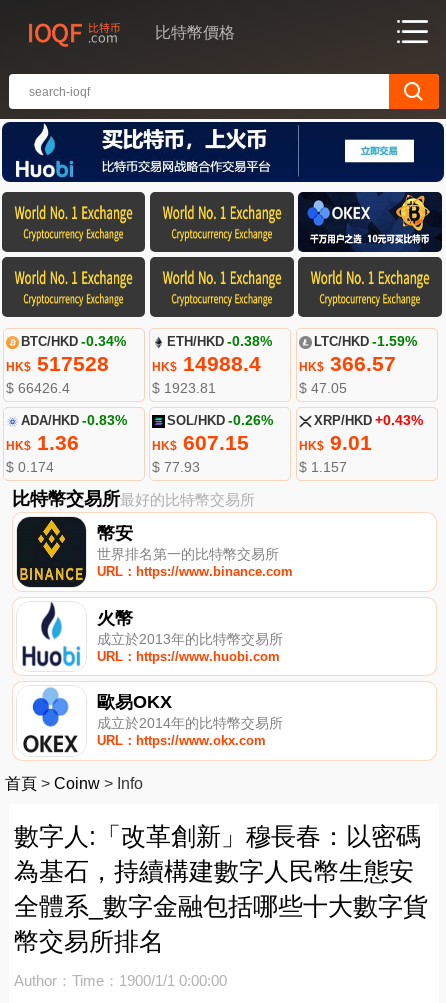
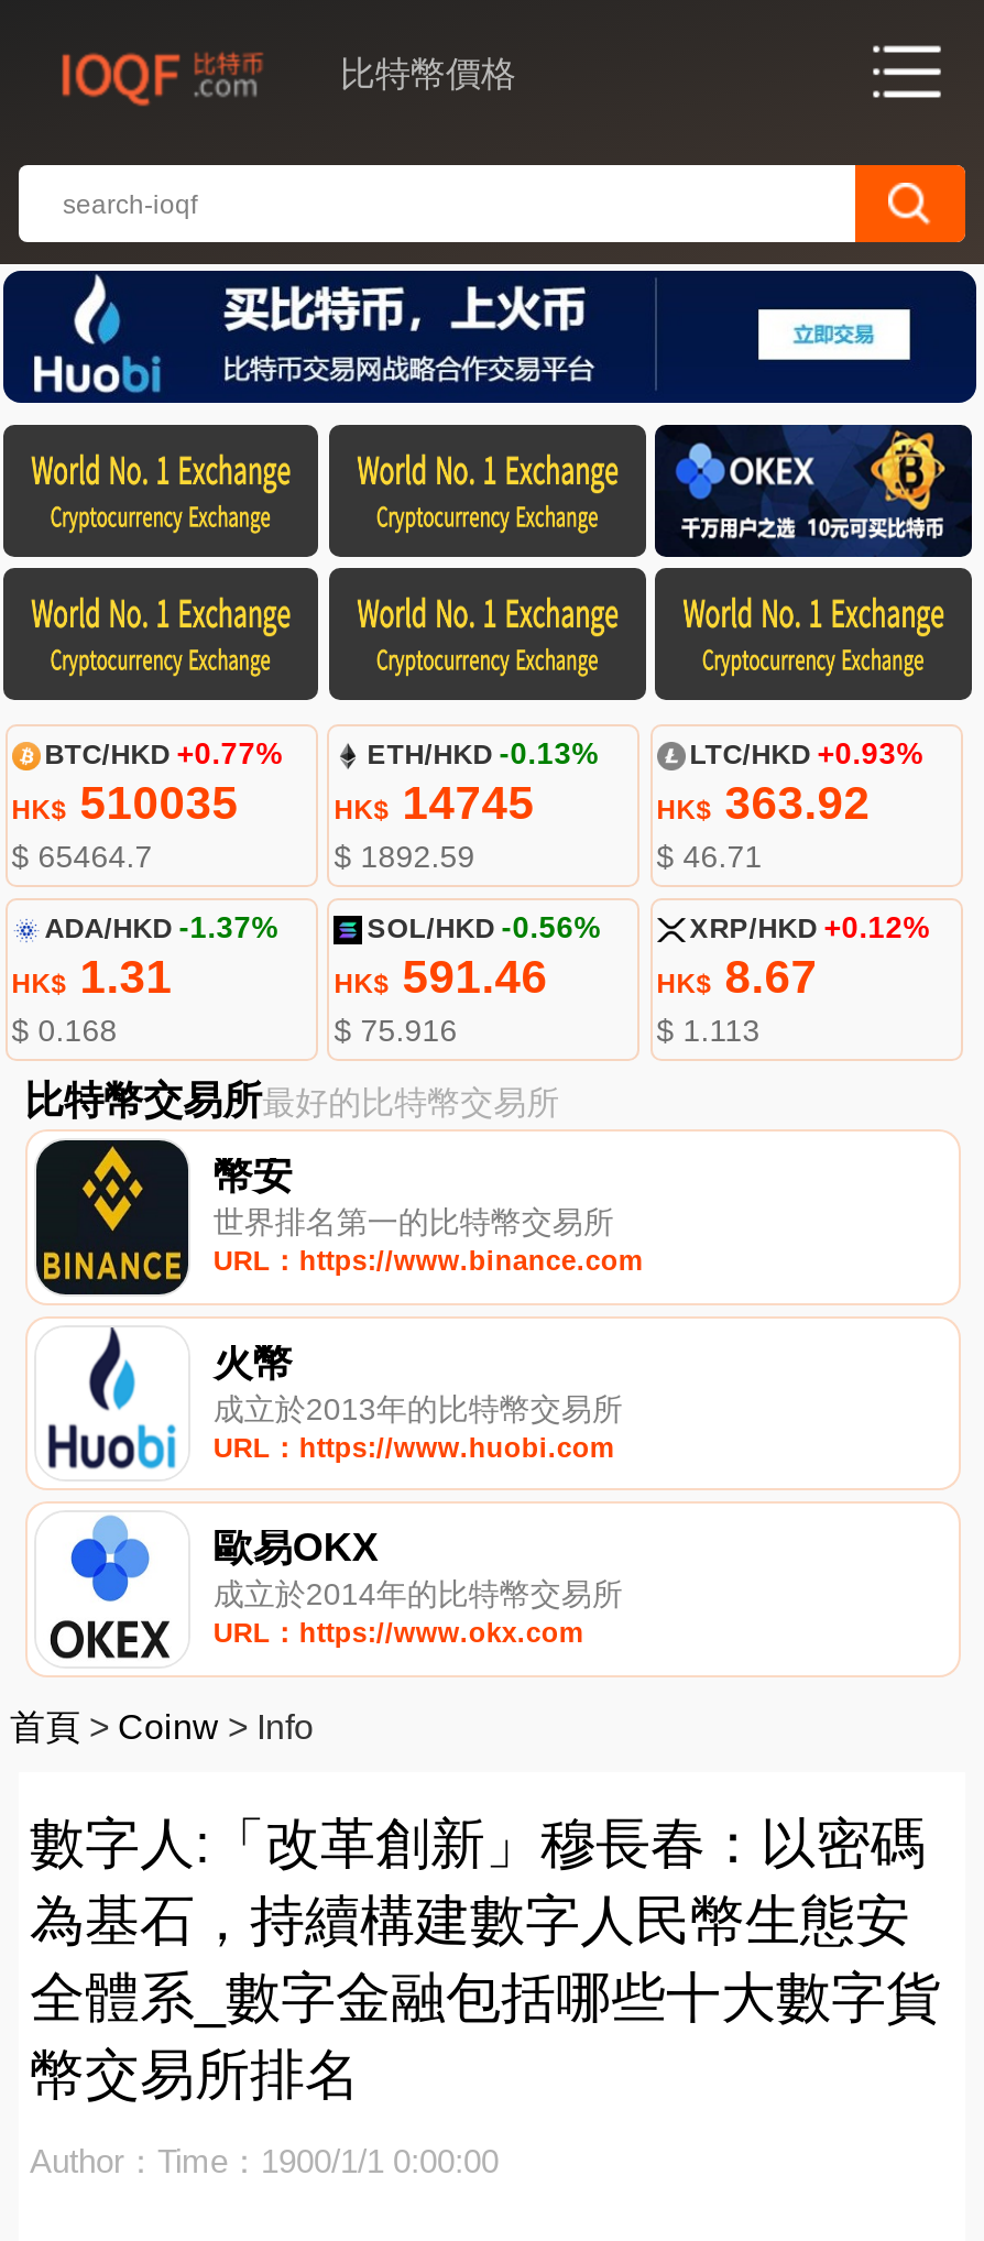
[6,334,126,396] BTC/HKD -0.34% | HK$517528 | $ 66426.4 -> [12,737,282,874] BTC/HKD +0.77% | HK$510035 | $ 65464.7
[152,334,272,396] ETH/HKD -0.38% | HK$14988.4 | $ 1923.81 -> [334,737,598,874] ETH/HKD -0.13% | HK$14745 | $ 1892.59
[299,334,417,396] LTC/HKD -1.59% | HK$366.57 | $ 47.05 -> [657,737,923,874] LTC/HKD +0.93% | HK$363.92 | $ 46.71
[6,413,127,475] ADA/HKD -0.83% | HK$1.36 | $ 0.174 -> [12,911,278,1048] ADA/HKD -1.37% | HK$1.31 | $ 0.168
[152,413,273,475] SOL/HKD -0.26% | HK$607.15 | $ 77.93 -> [334,911,601,1048] SOL/HKD -0.56% | HK$591.46 | $ 75.916
[299,413,423,475] XRP/HKD +0.43% | HK$9.01 | $ 1.157 -> [657,911,930,1048] XRP/HKD +0.12% | HK$8.67 | $ 1.113

